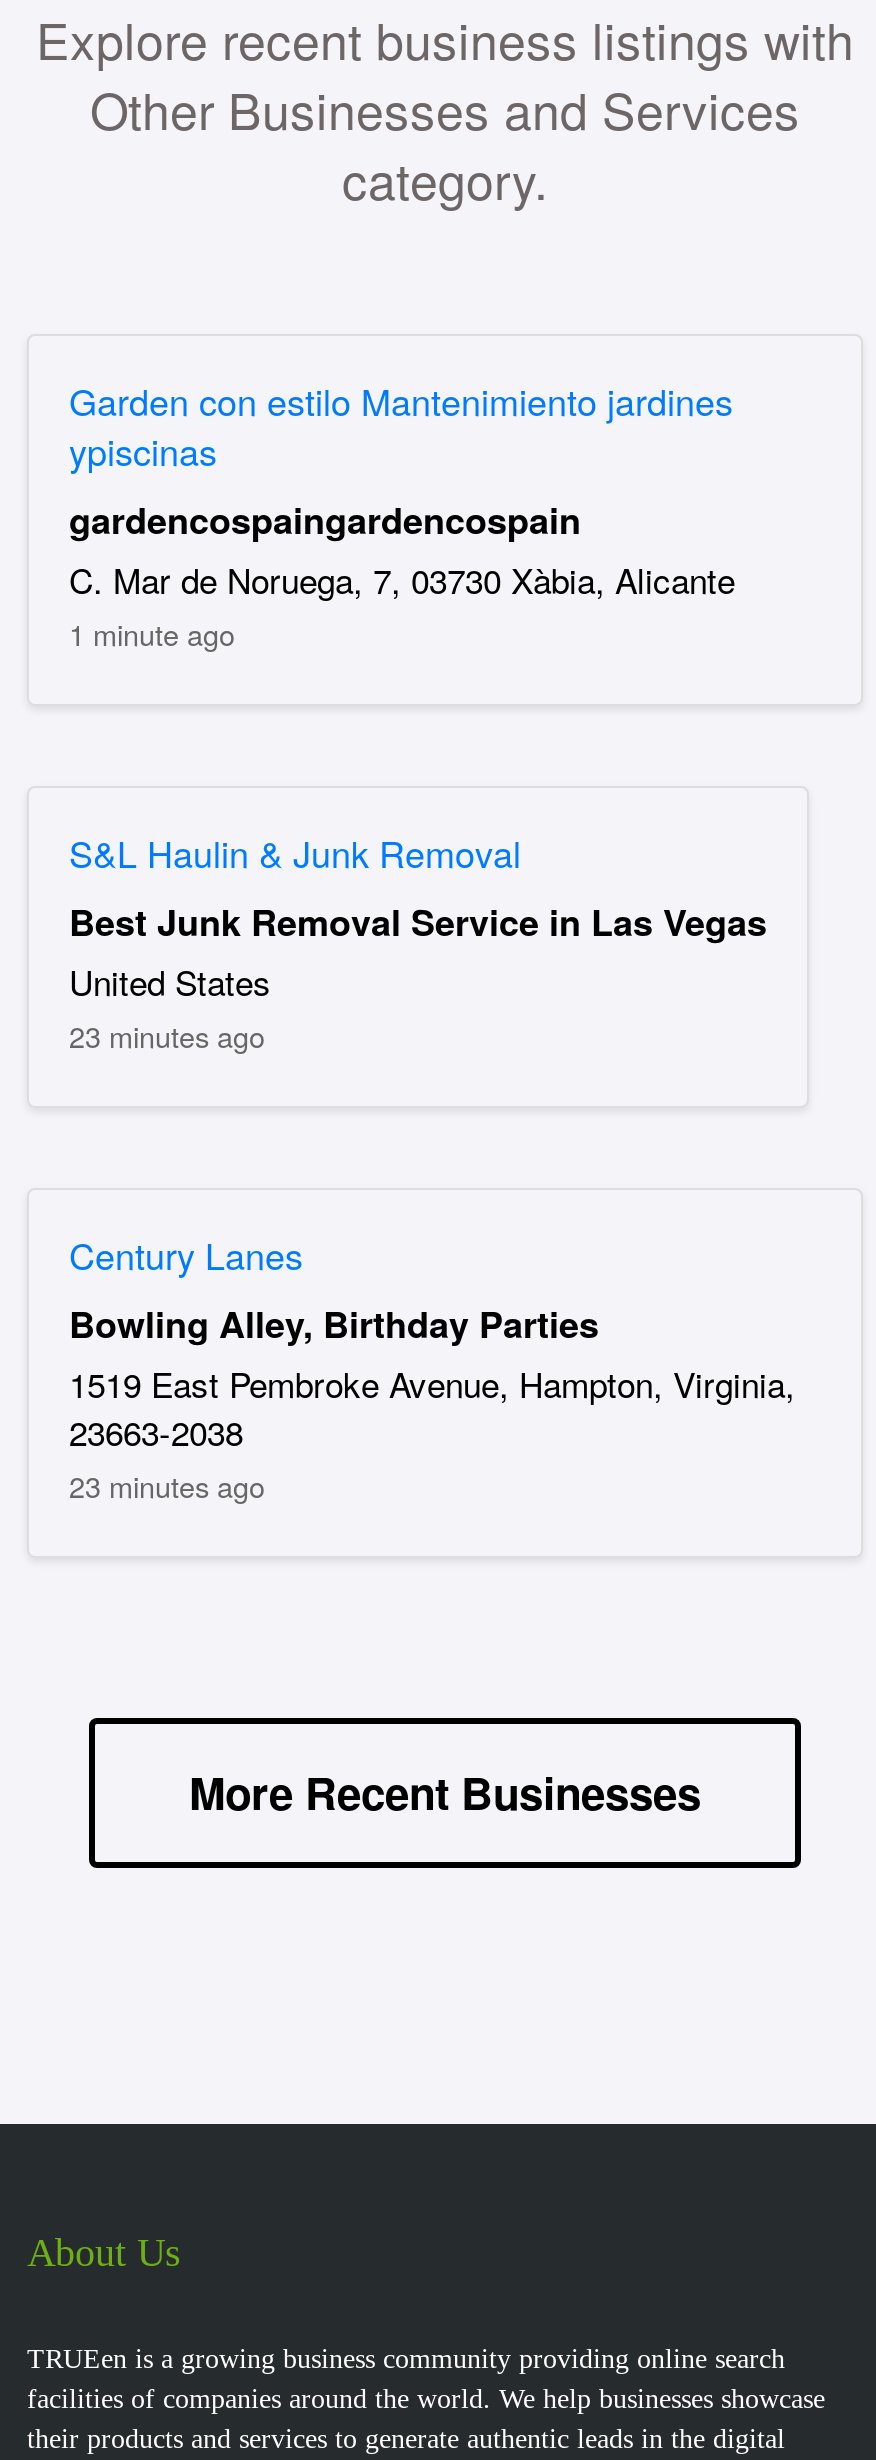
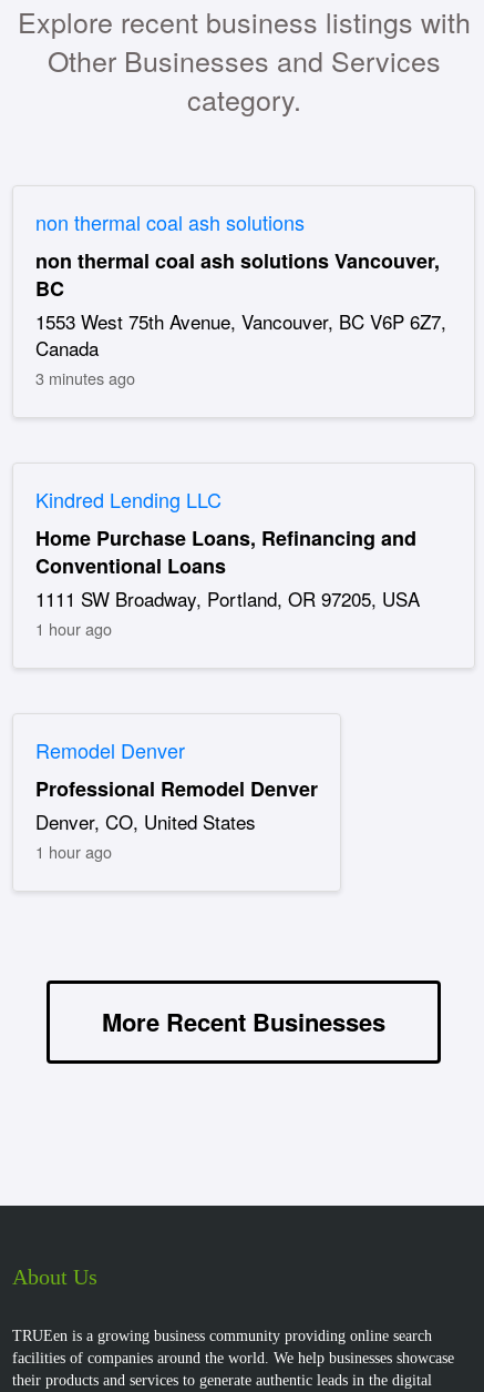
[69,373,735,653] Garden con estilo Mantenimiento jardines | ypiscinas | gardencospaingardencospain | C. Mar de Noruega, 7, 03730 Xàbia, Alicante | 1 minute ago -> [35,207,446,389] non thermal coal ash solutions | non thermal coal ash solutions Vancouver, | BC | 1553 West 75th Avenue, Vancouver, BC V6P 6Z7, | Canada | 3 minutes ago
[69,825,767,1055] S&L Haulin & Junk Removal | Best Junk Removal Service in Las Vegas | United States | 23 minutes ago -> [35,484,420,639] Kindred Lending LLC | Home Purchase Loans, Refinancing and | Conventional Loans | 1111 SW Broadway, Portland, OR 97205, USA | 1 hour ago
[69,1227,795,1505] Century Lanes | Bowling Alley, Birthday Parties | 1519 East Pembroke Avenue, Hampton, Virginia, | 23663-2038 | 23 minutes ago -> [35,735,318,862] Remodel Denver | Professional Remodel Denver | Denver, CO, United States | 1 hour ago

